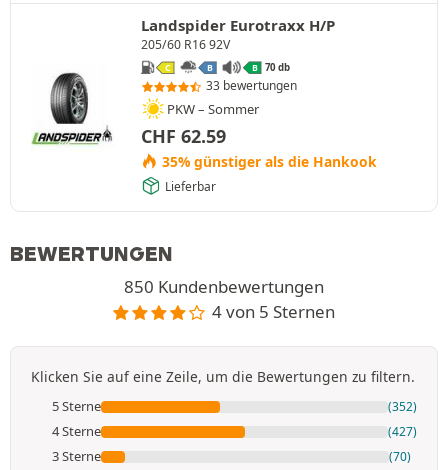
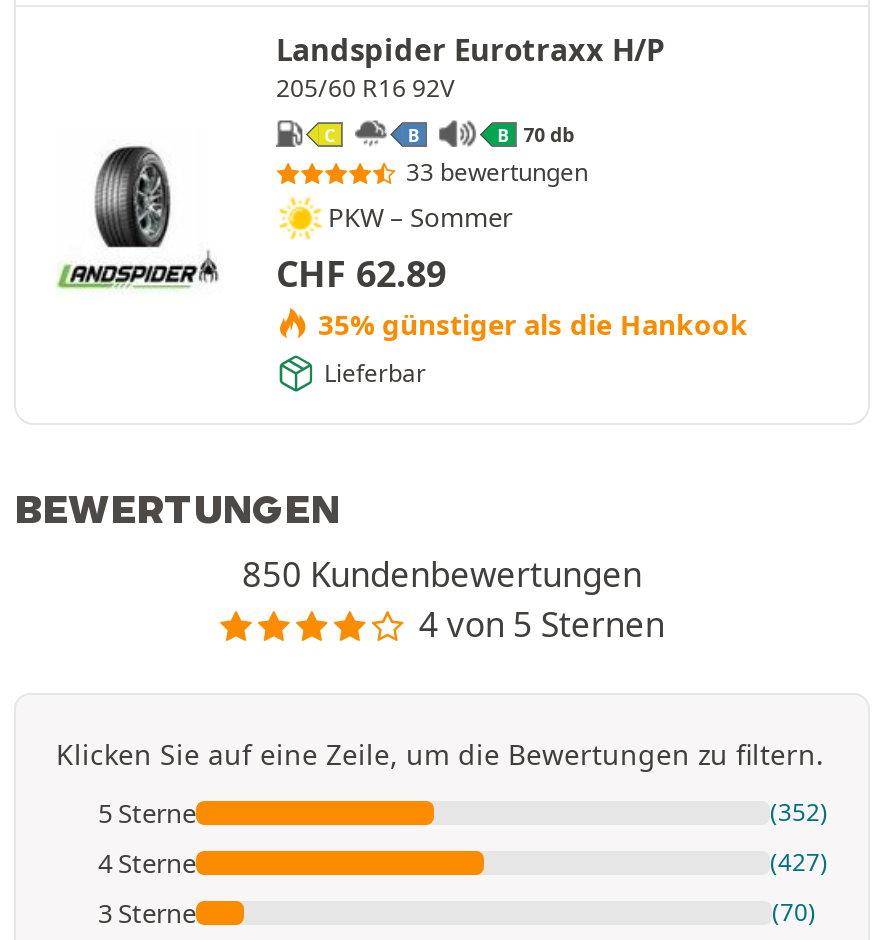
[141,124,226,148] CHF 62.59 -> [276,249,446,297] CHF 62.89

